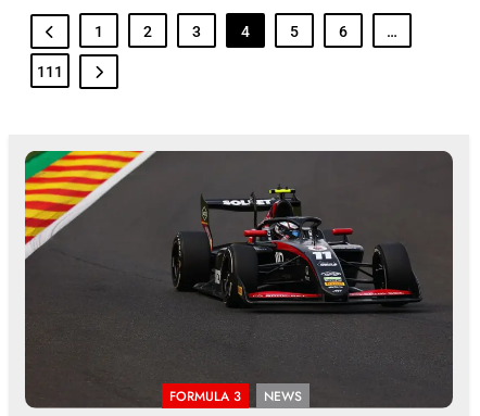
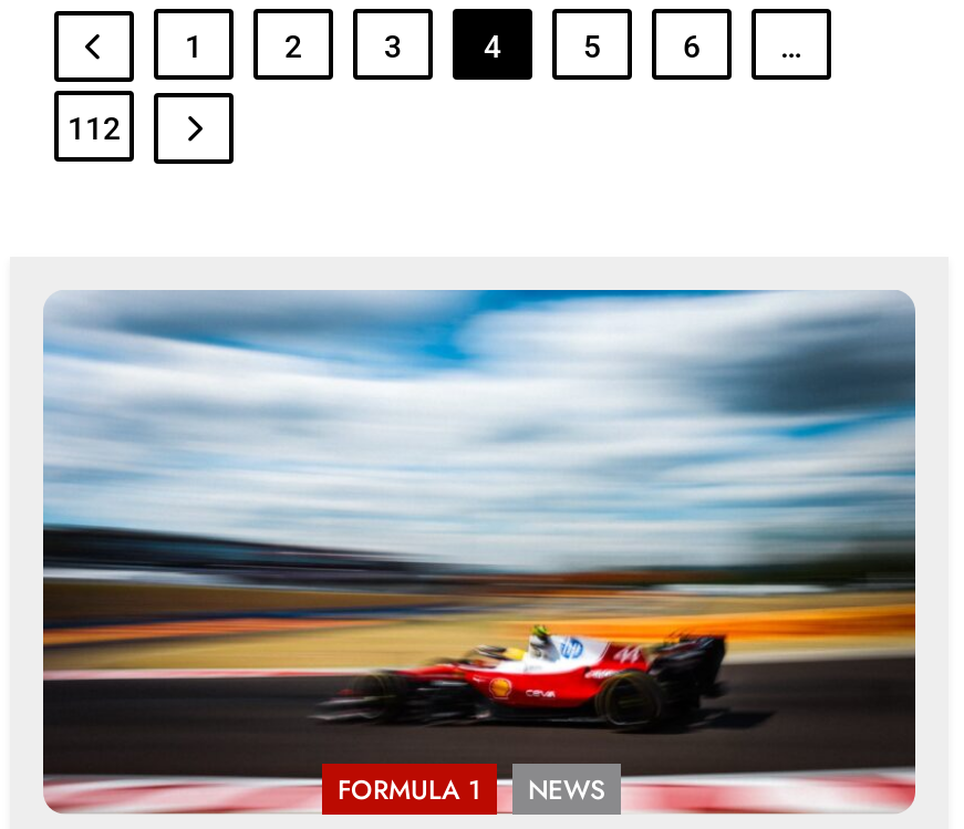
[37,63,63,80] 111 -> [68,111,121,146] 112
[24,150,454,409] [image] | FORMULA 3 NEWS -> [41,288,918,815] [image] | FORMULA 1 NEWS

